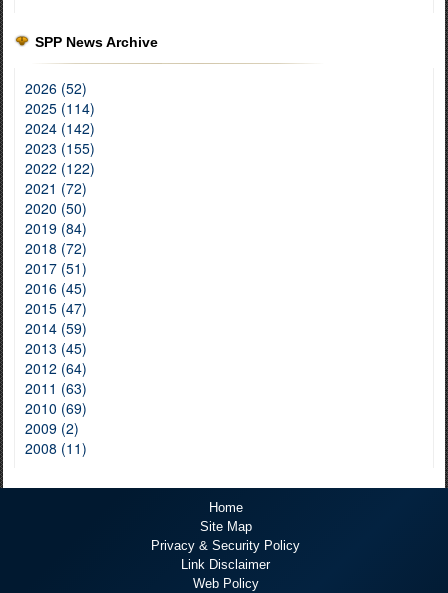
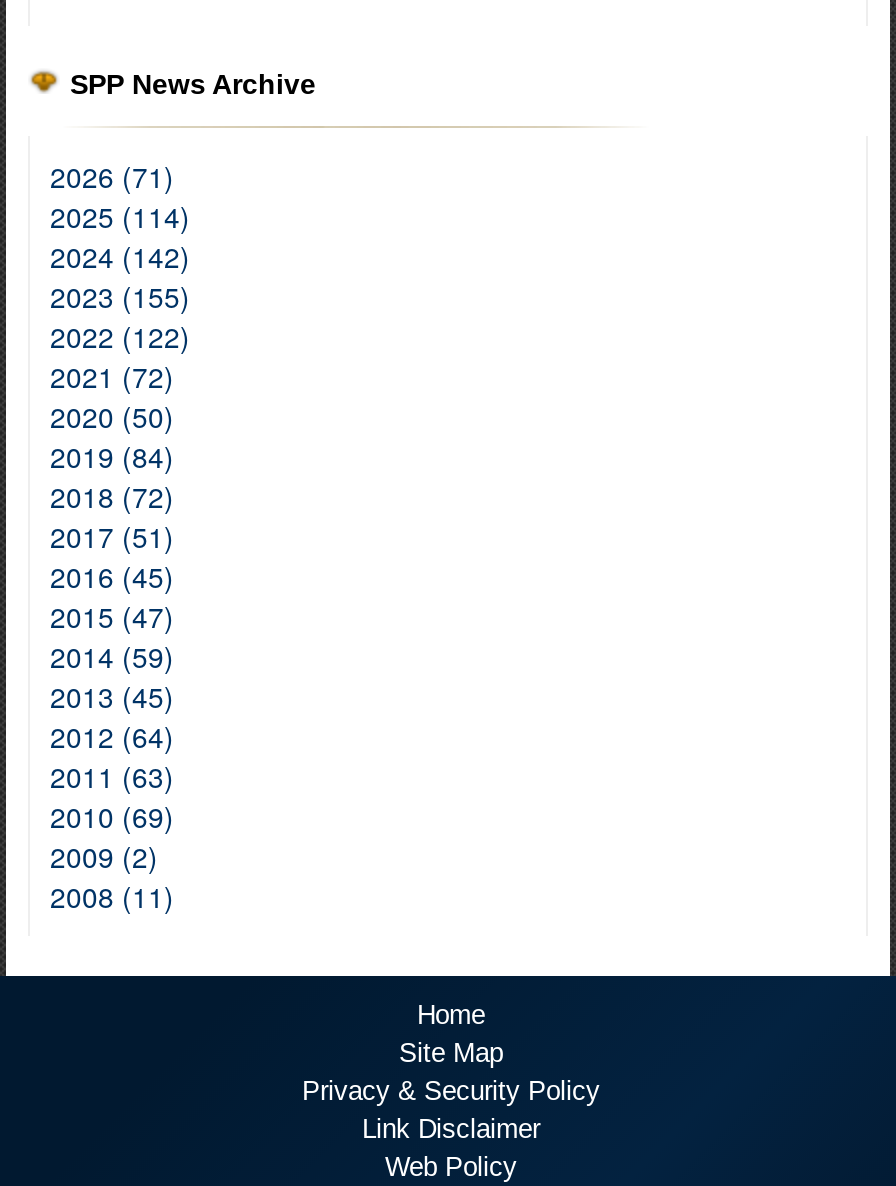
[25,78,87,98] 2026 (52) -> [50,156,174,196] 2026 (71)

